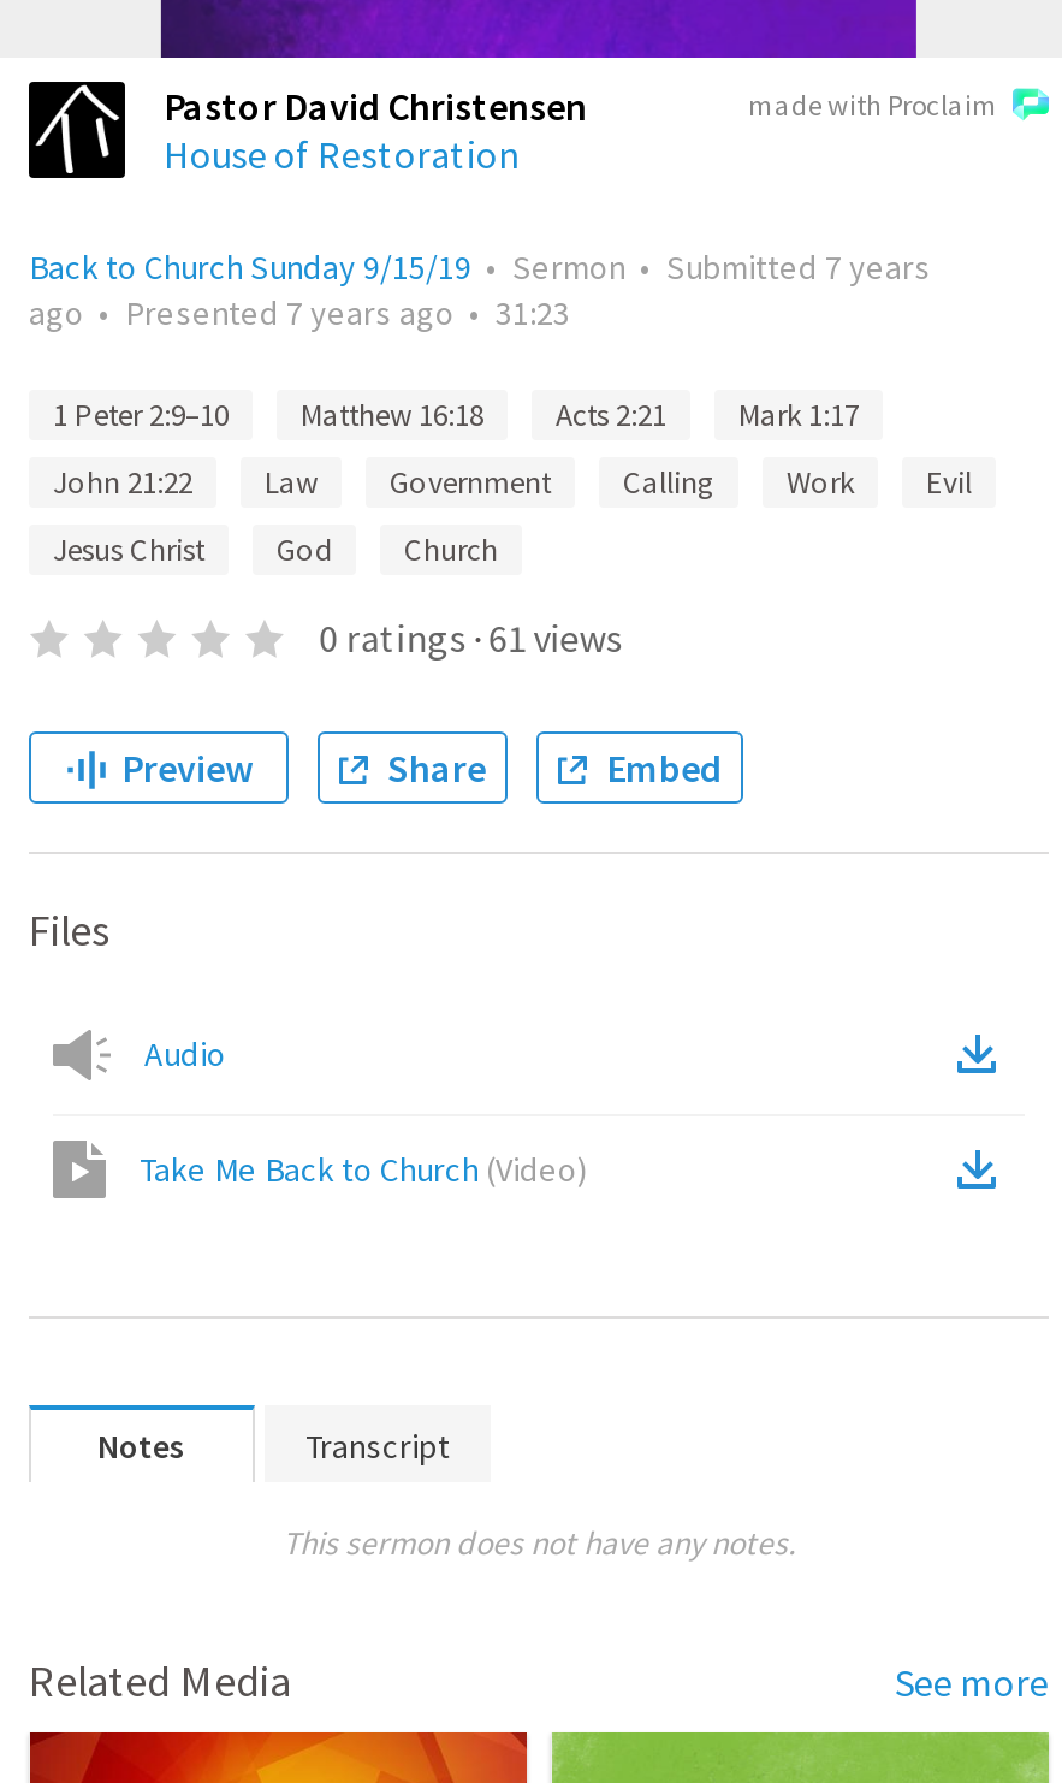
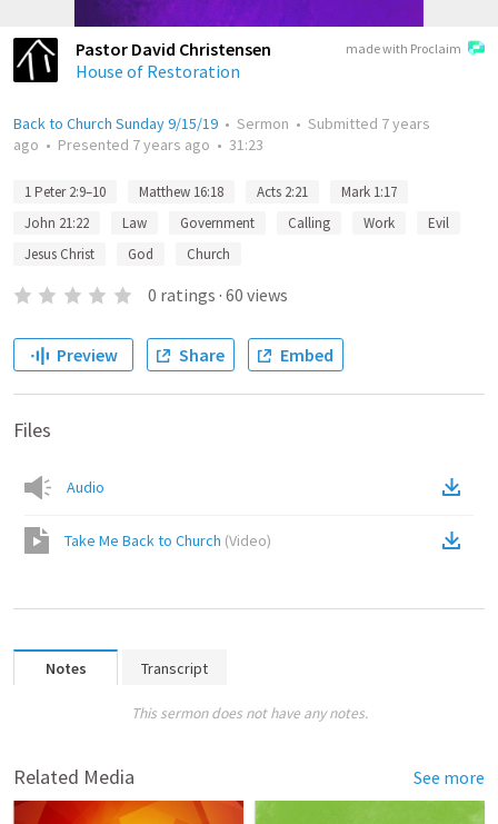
[319,614,622,662] 0 ratings · 61 views -> [148,284,288,306] 0 ratings · 60 views

